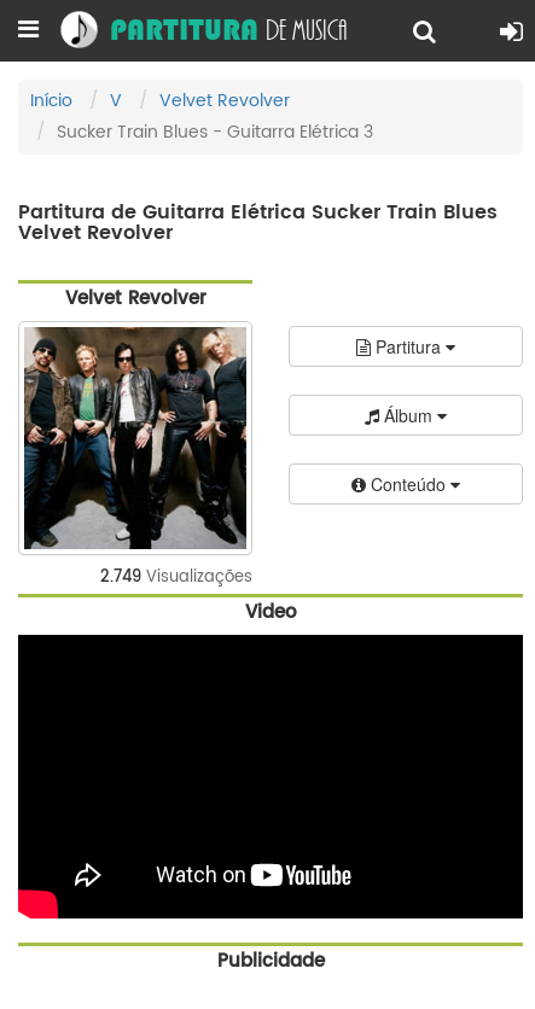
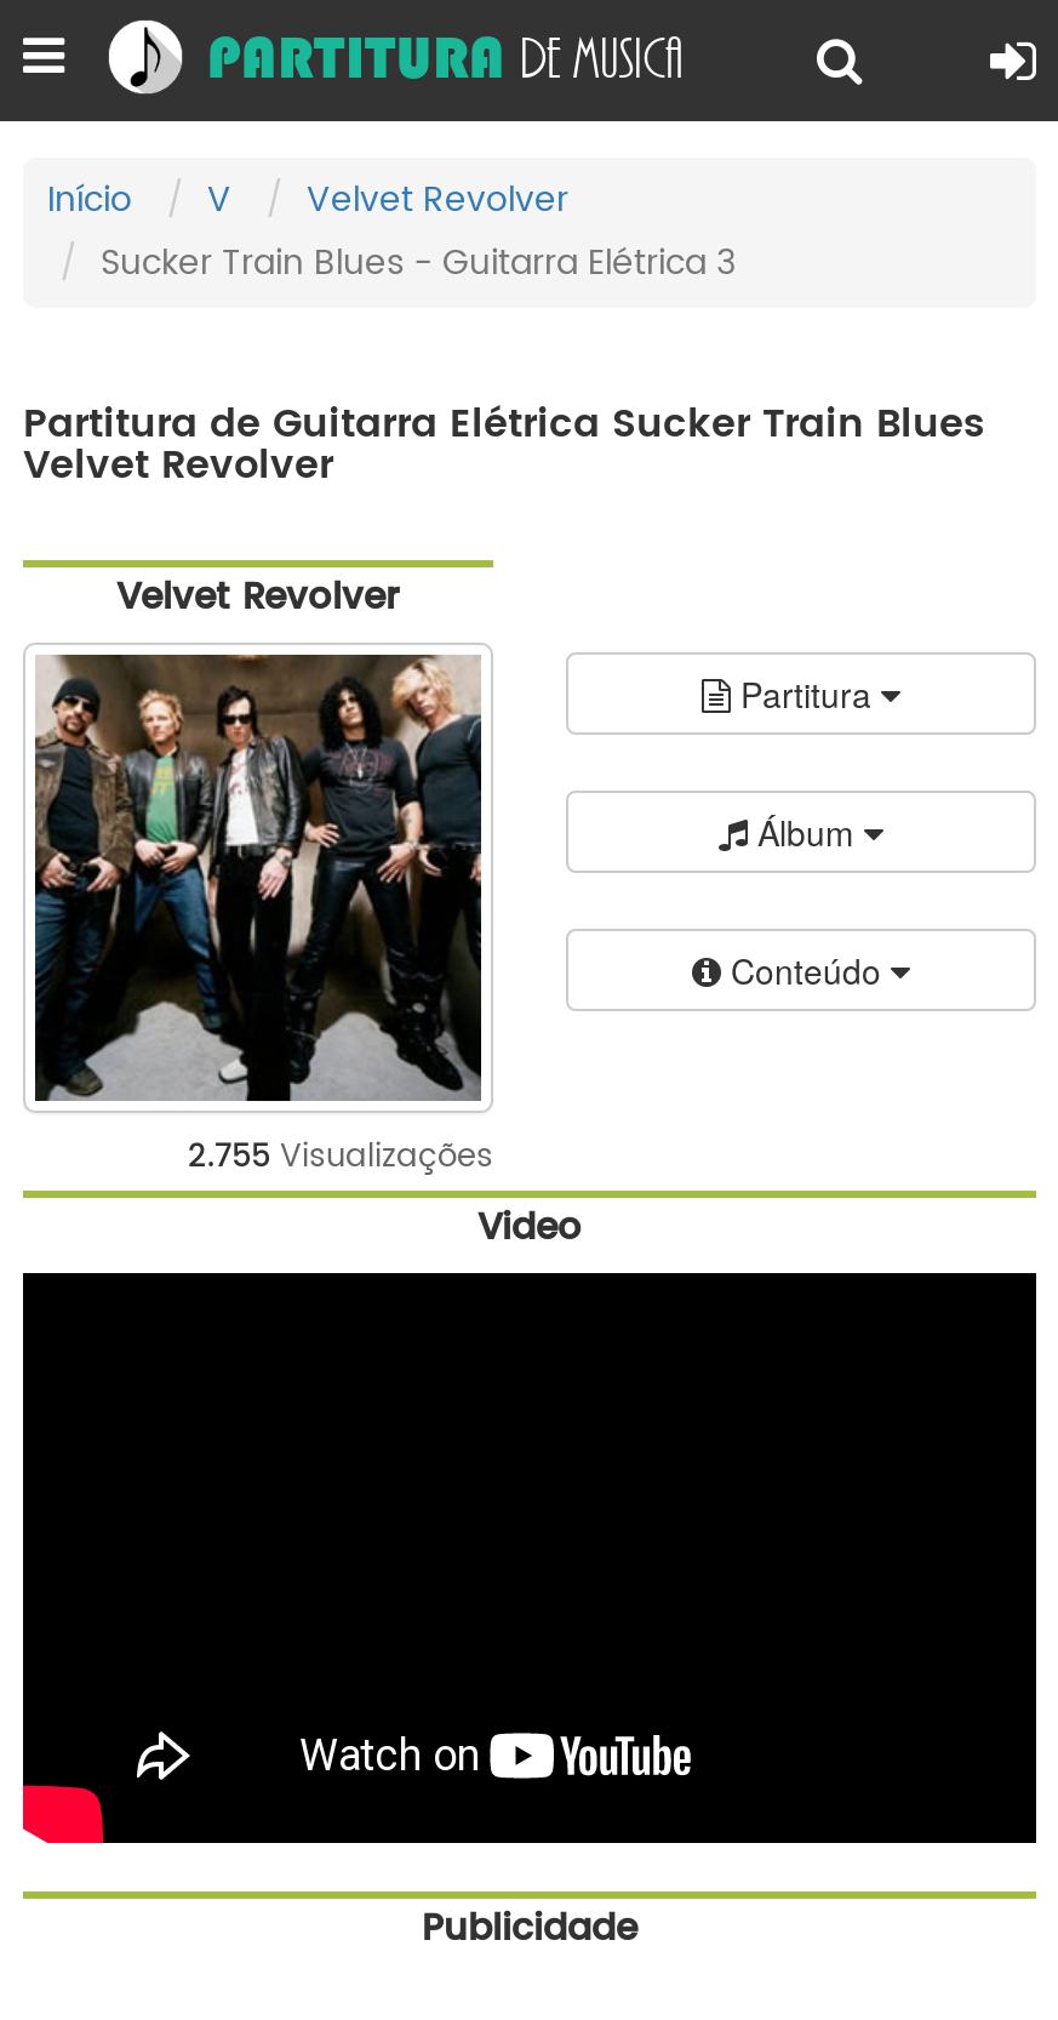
[100,565,252,590] 2.749 Visualizações -> [188,1132,493,1183] 2.755 Visualizações

